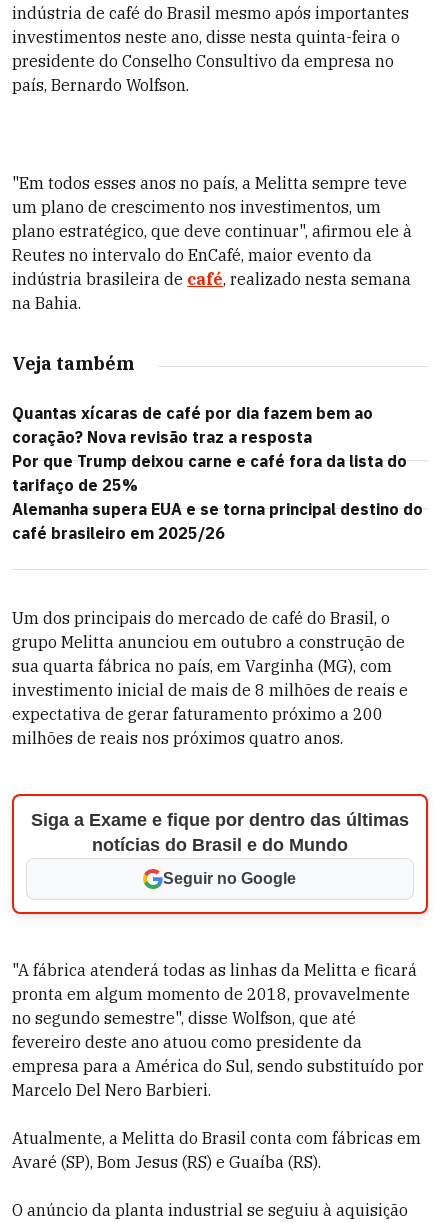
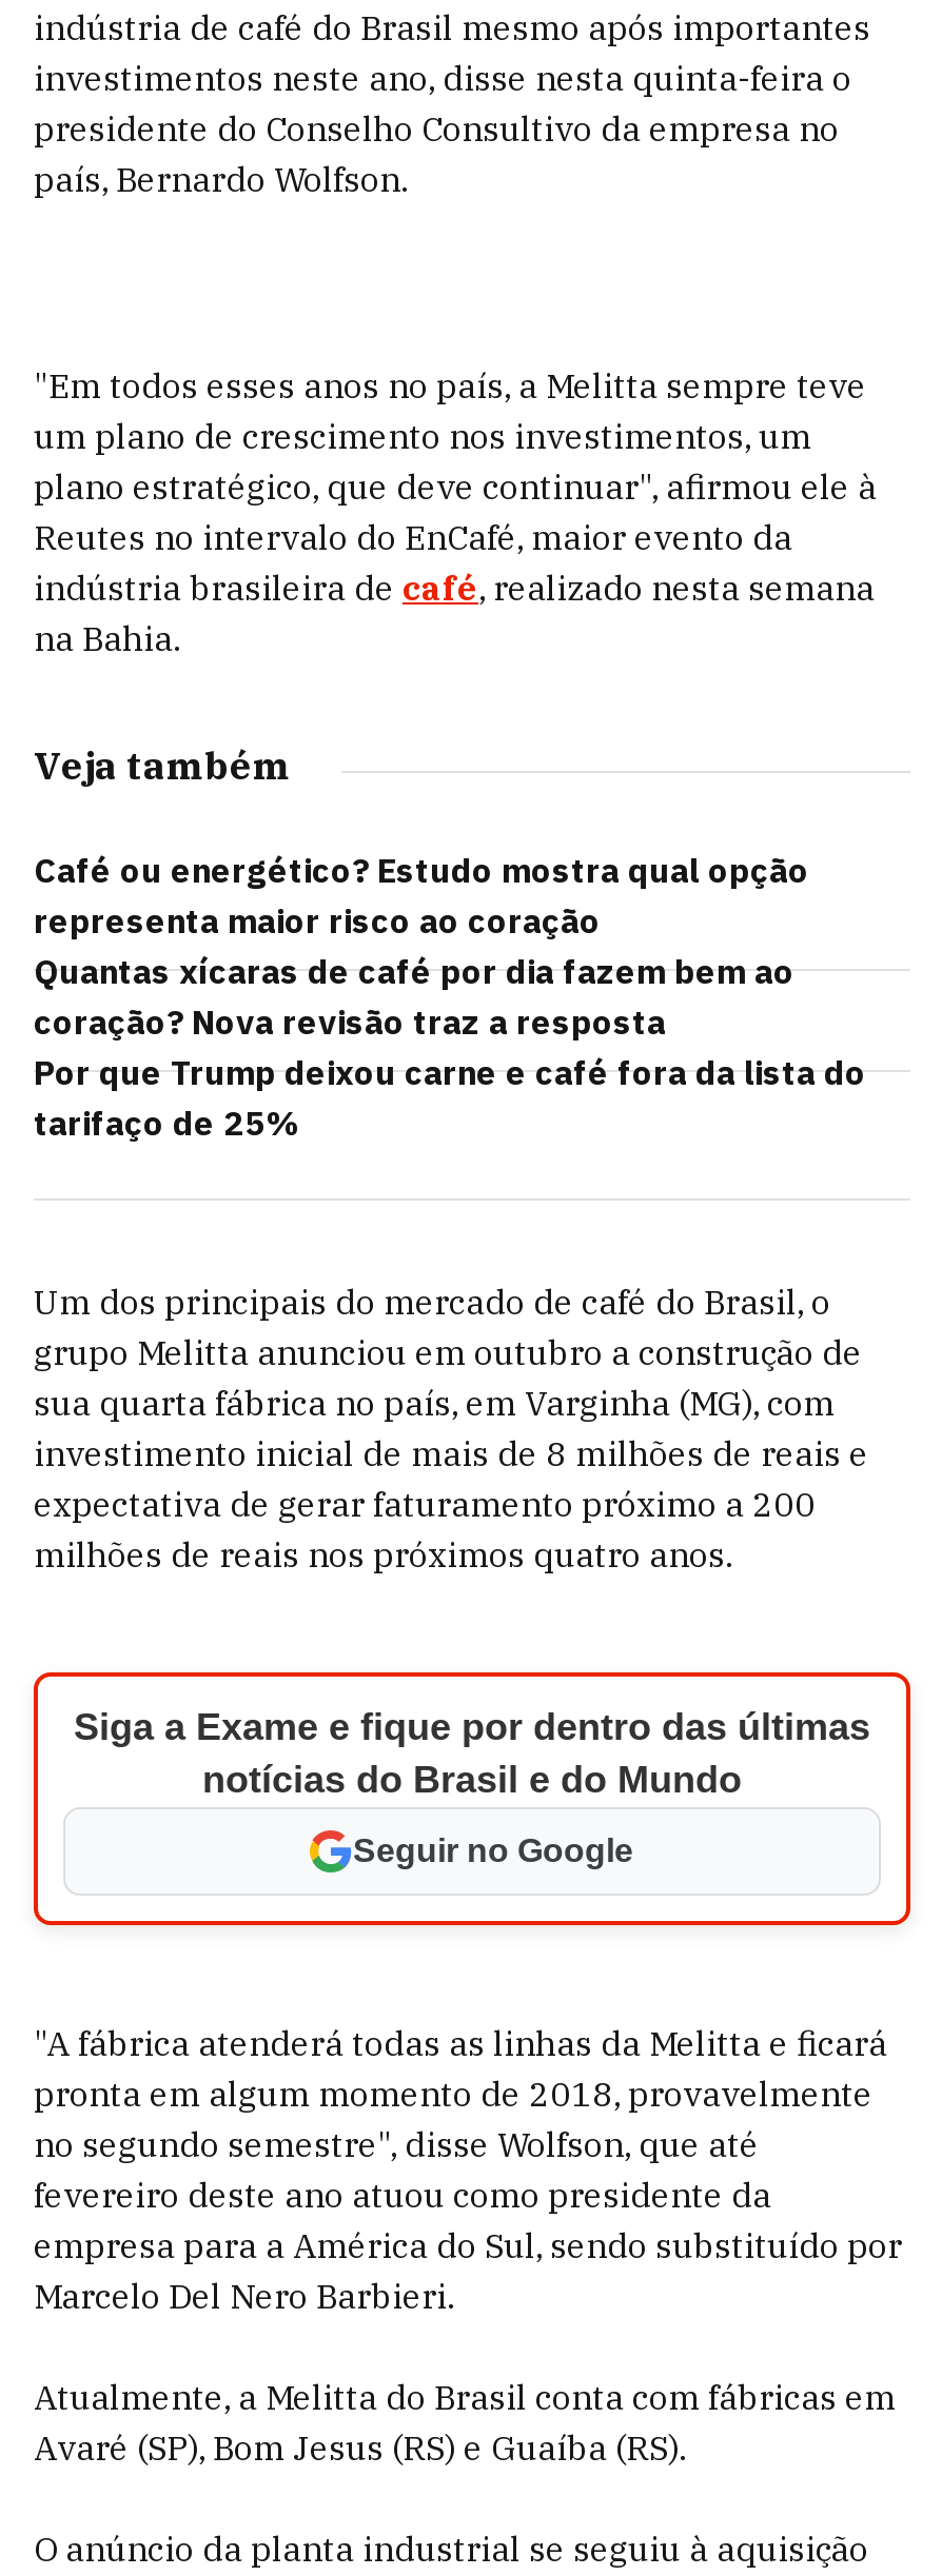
none -> [34,849,809,942] Café ou energético? Estudo mostra qual opção | representa maior risco ao coração
moved [12,403,407,495] -> [34,950,866,1144]: Quantas xícaras de café por dia fazem bem ao | coração? Nova revisão traz a resposta | Por que Trump deixou carne e café fora da lista do | tarifaço de 25%
[12,499,423,543] Alemanha supera EUA e se torna principal destino do | café brasileiro em 2025/26 -> none

